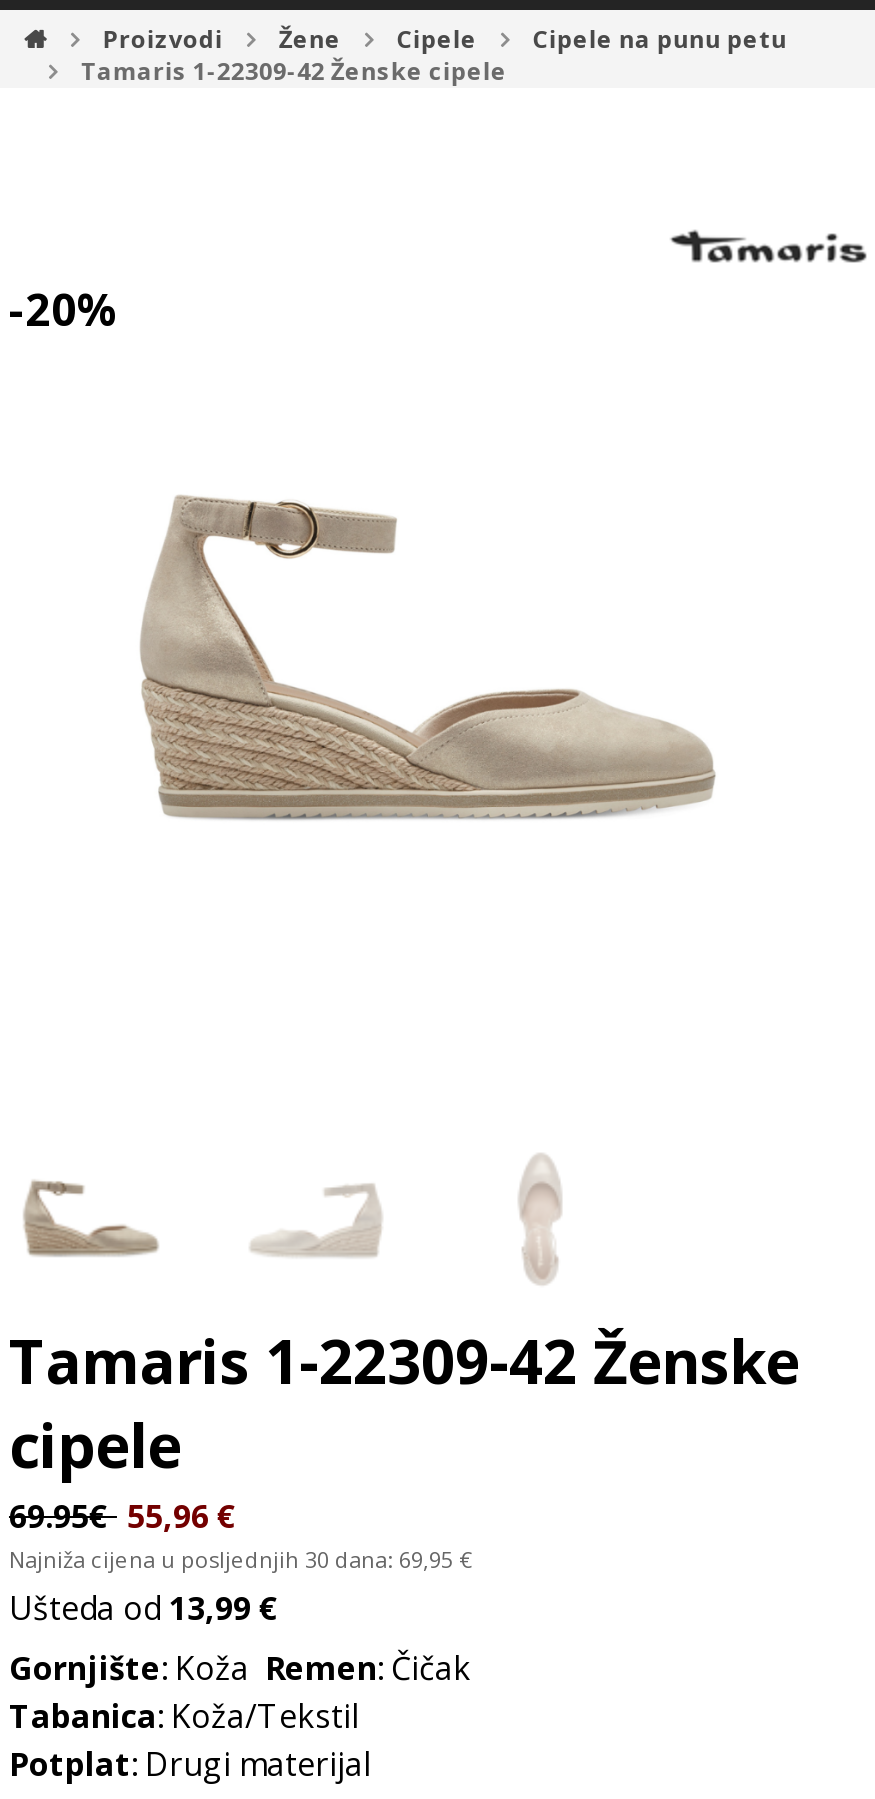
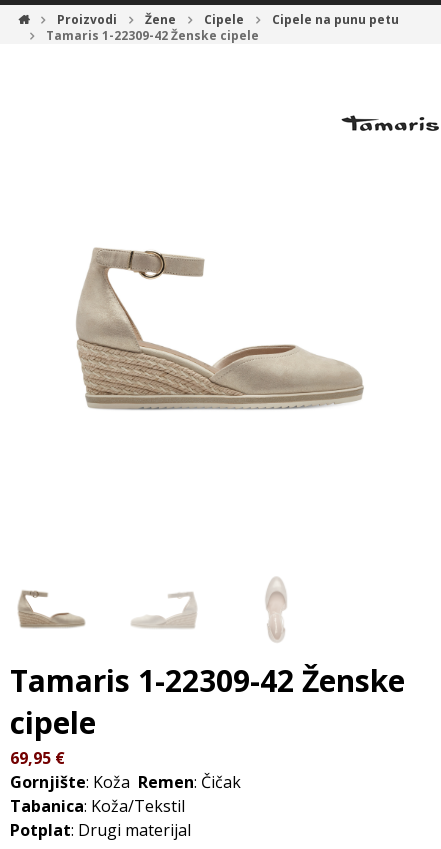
[9,278,119,338] -20% -> none
[9,1495,471,1631] 69.95€ 55,96 € | Najniža cijena u posljednjih 30 dana: 69,95 € | Ušteda od 13,99 € -> [10,747,65,769] 69,95 €

